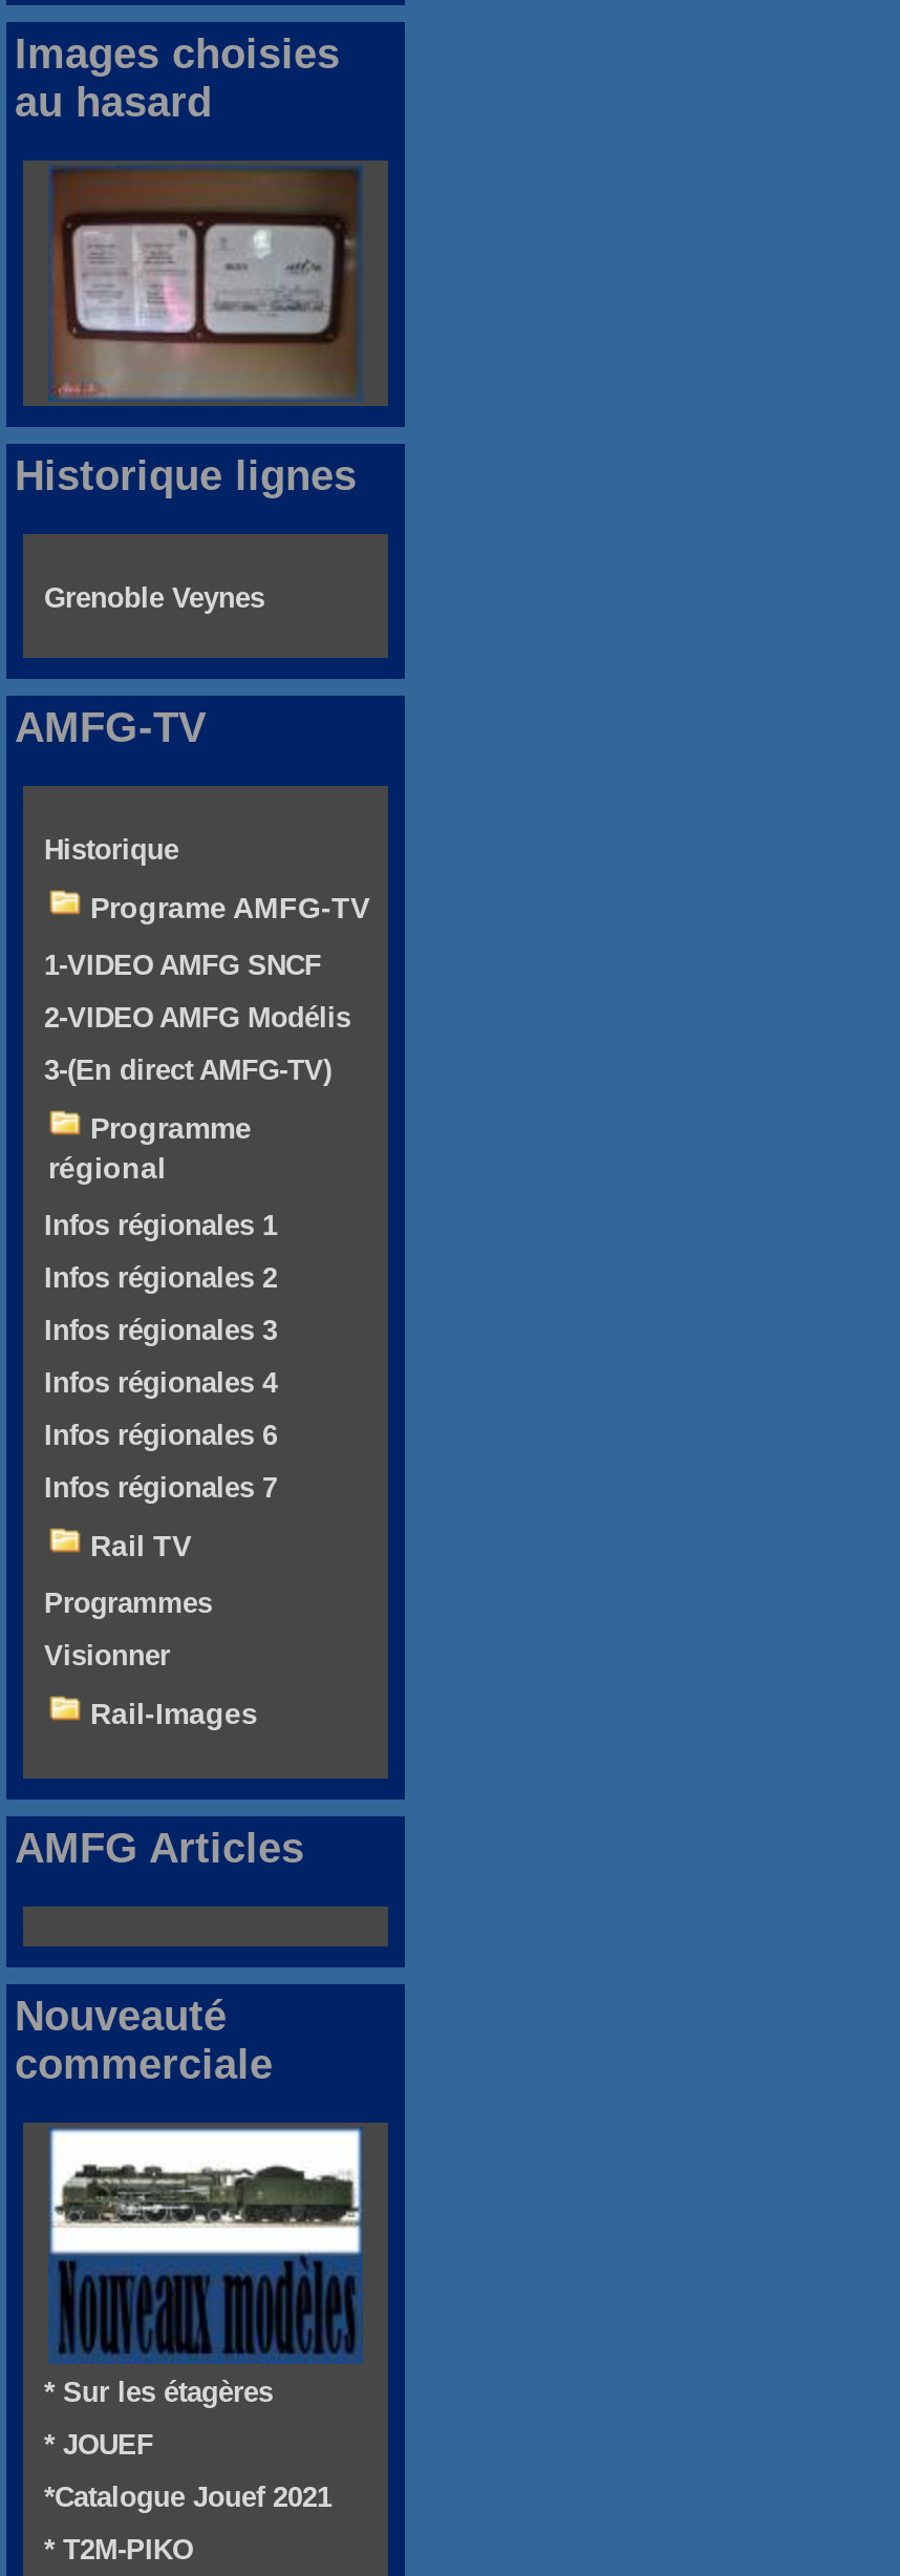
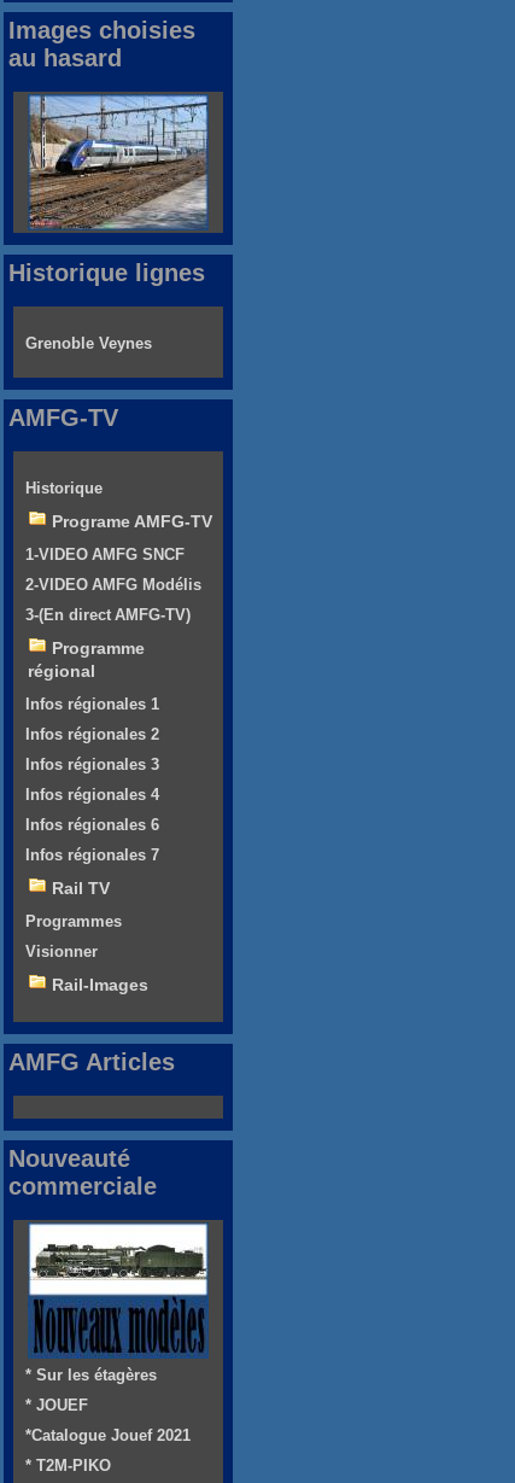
[50,167,361,400] [image] -> [28,94,209,228] [image]

